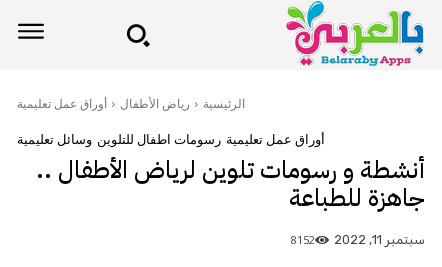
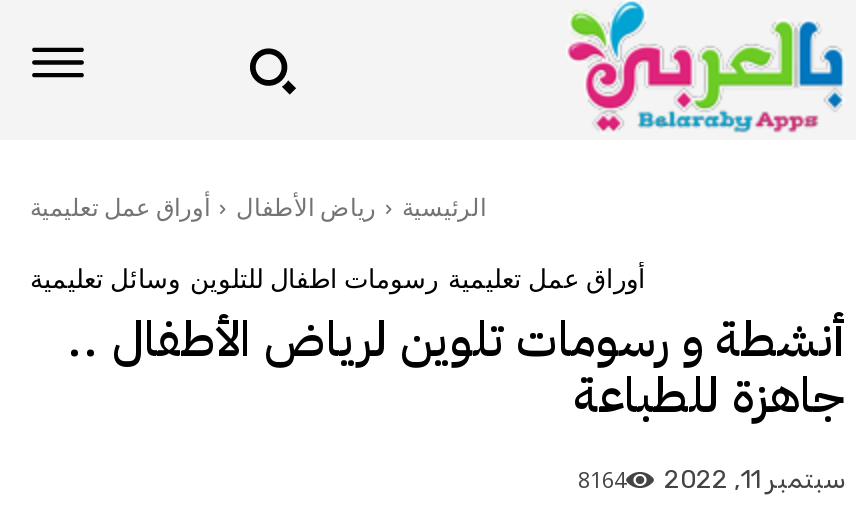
[291,232,315,247] 8152 -> [578,464,626,494] 8164

